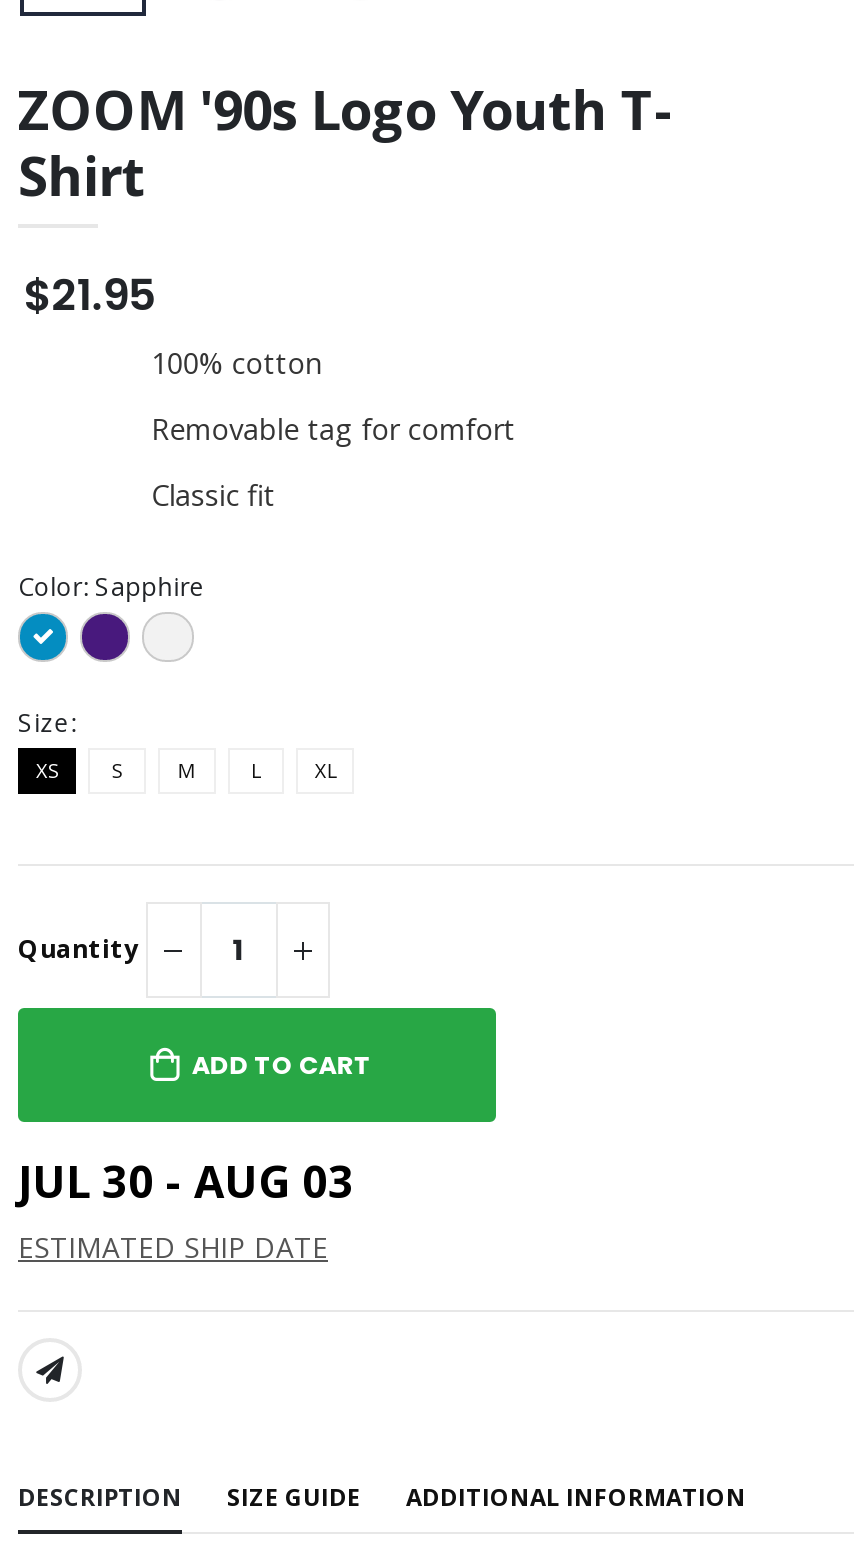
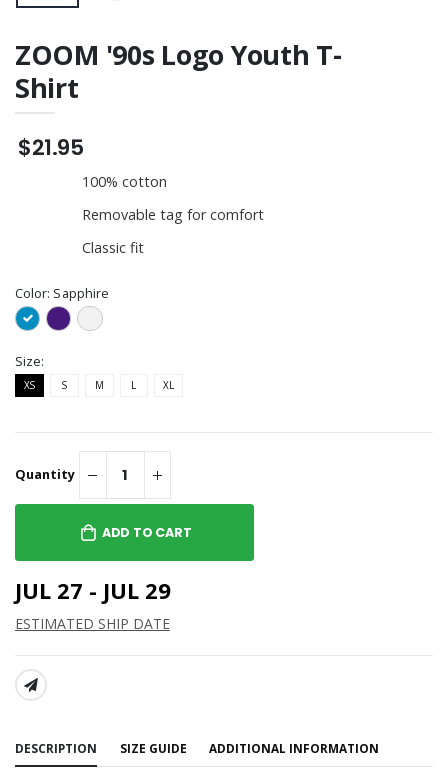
[18,1151,354,1211] JUL 30 - AUG 03 -> [15,575,171,605] JUL 27 - JUL 29

